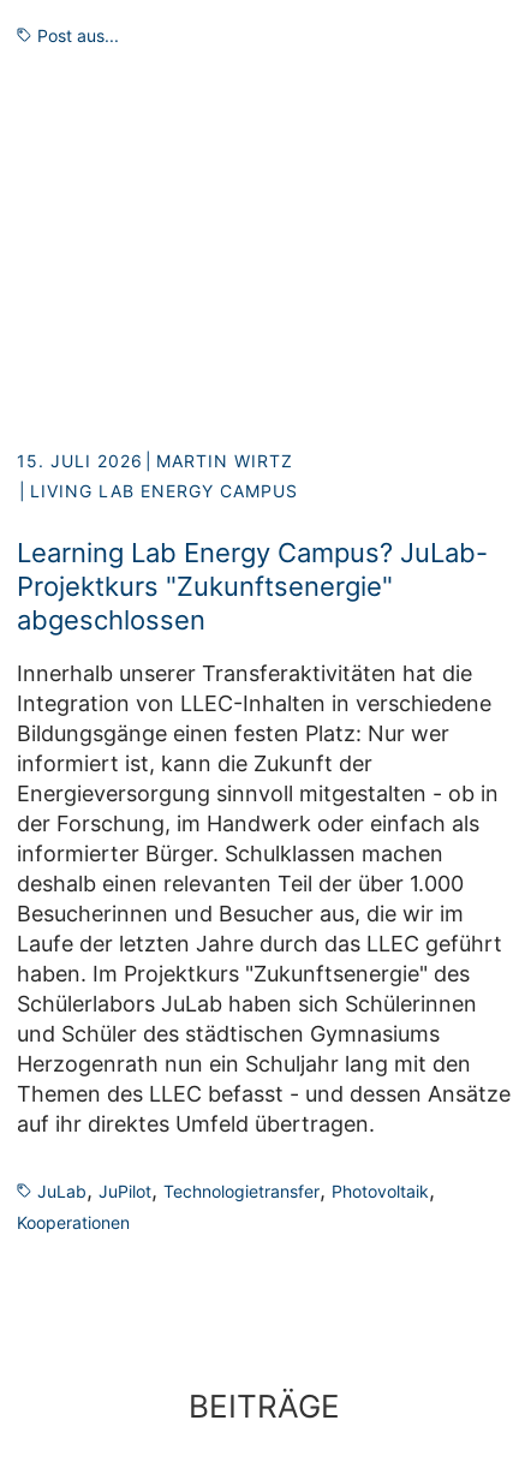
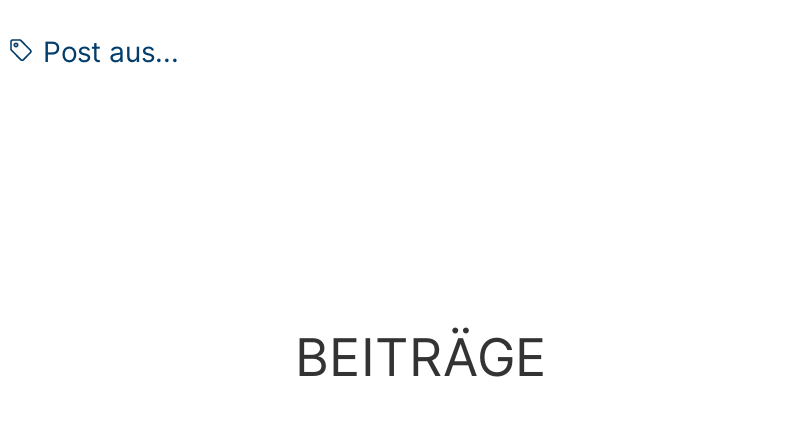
[17,450,511,1232] 15. JULI 2026 | MARTIN WIRTZ | LIVING LAB ENERGY CAMPUS | Learning Lab Energy Campus? JuLab- | Projektkurs "Zukunftsenergie" | abgeschlossen | Innerhalb unserer Transferaktivitäten hat die | Integration von LLEC-Inhalten in verschiedene | Bildungsgänge einen festen Platz: Nur wer | informiert ist, kann die Zukunft der | Energieversorgung sinnvoll mitgestalten - ob in | der Forschung, im Handwerk oder einfach als | informierter Bürger. Schulklassen machen | deshalb einen relevanten Teil der über 1.000 | Besucherinnen und Besucher aus, die wir im | Laufe der letzten Jahre durch das LLEC geführt | haben. Im Projektkurs "Zukunftsenergie" des | Schülerlabors JuLab haben sich Schülerinnen | und Schüler des städtischen Gymnasiums | Herzogenrath nun ein Schuljahr lang mit den | Themen des LLEC befasst - und dessen Ansätze | auf ihr direktes Umfeld übertragen. | JuLab, JuPilot, Technologietransfer, Photovoltaik, | Kooperationen -> none

